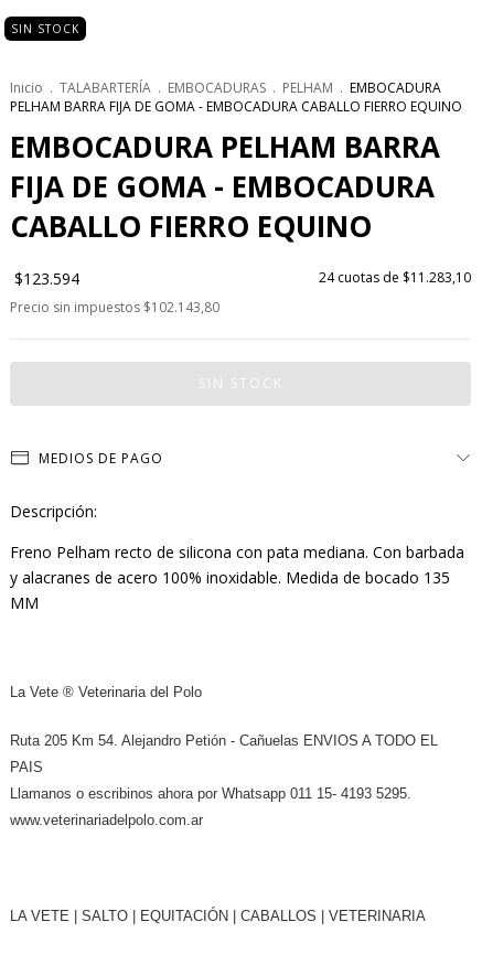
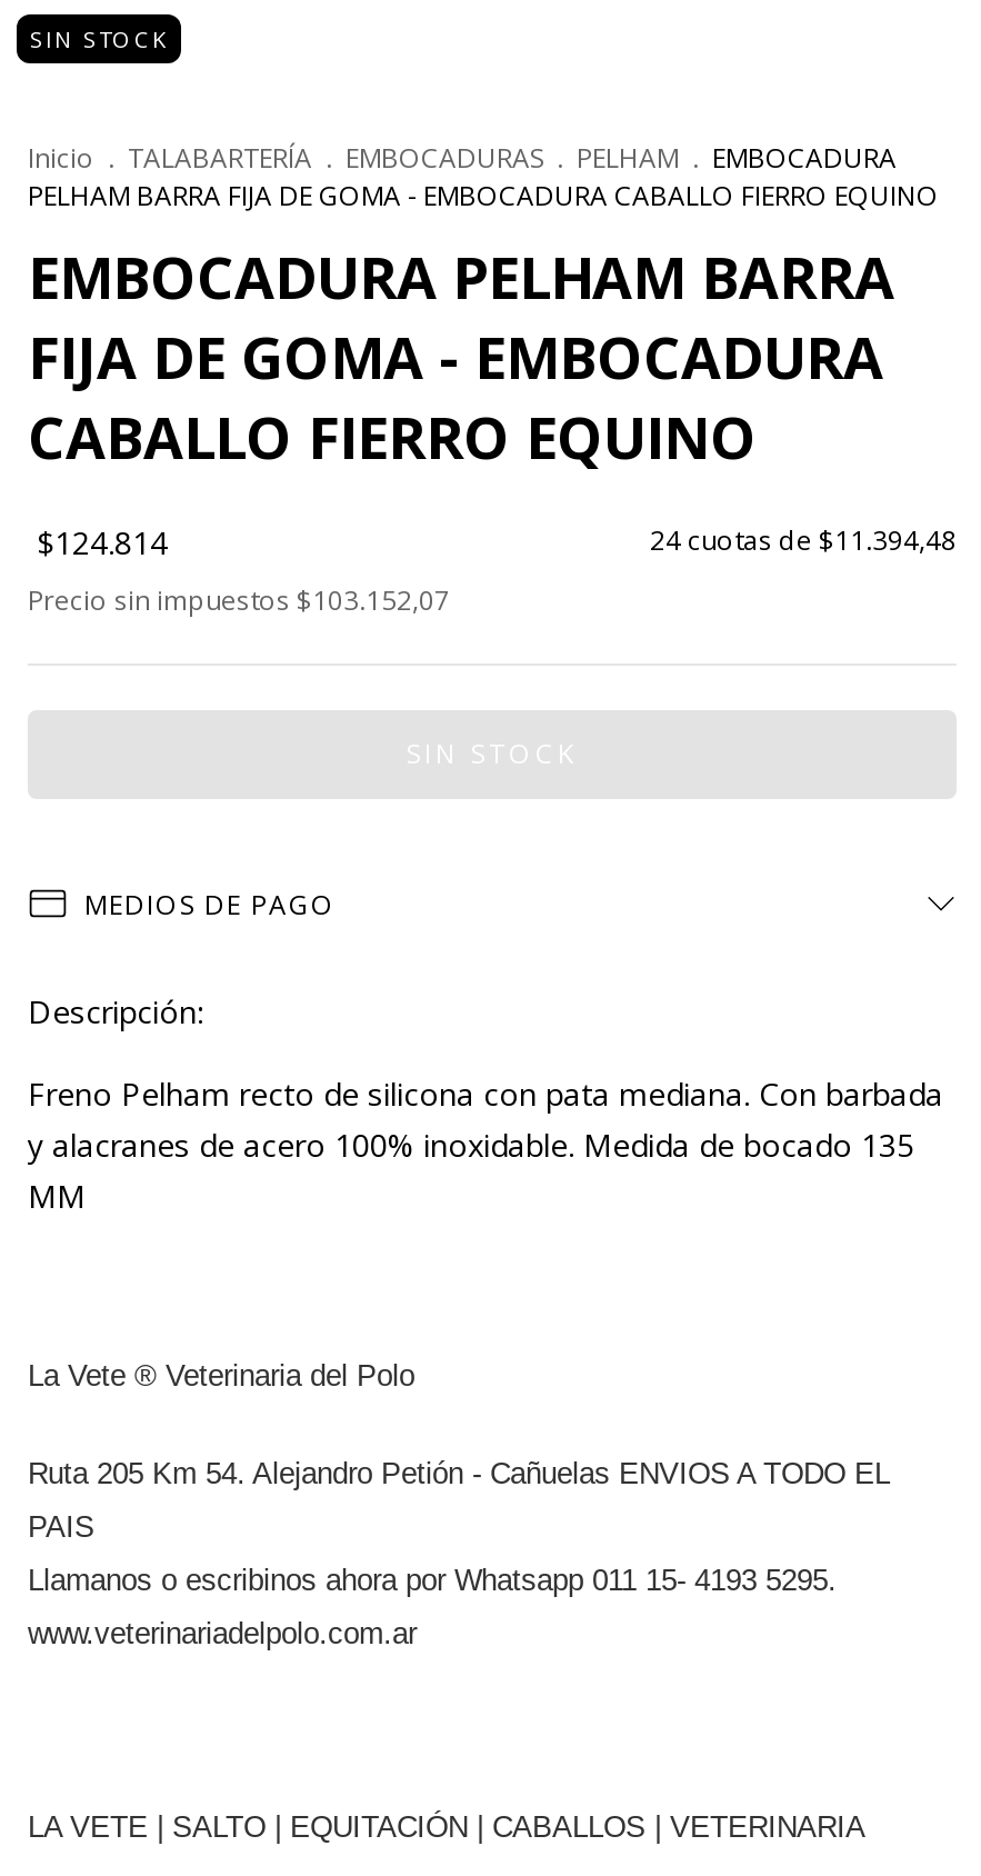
[14,268,79,289] $123.594 -> [37,521,168,563] $124.814
[319,268,471,287] 24 cuotas de $11.283,10 -> [650,521,957,559] 24 cuotas de $11.394,48
[10,298,219,317] Precio sin impuestos $102.143,80 -> [28,581,450,619] Precio sin impuestos $103.152,07

